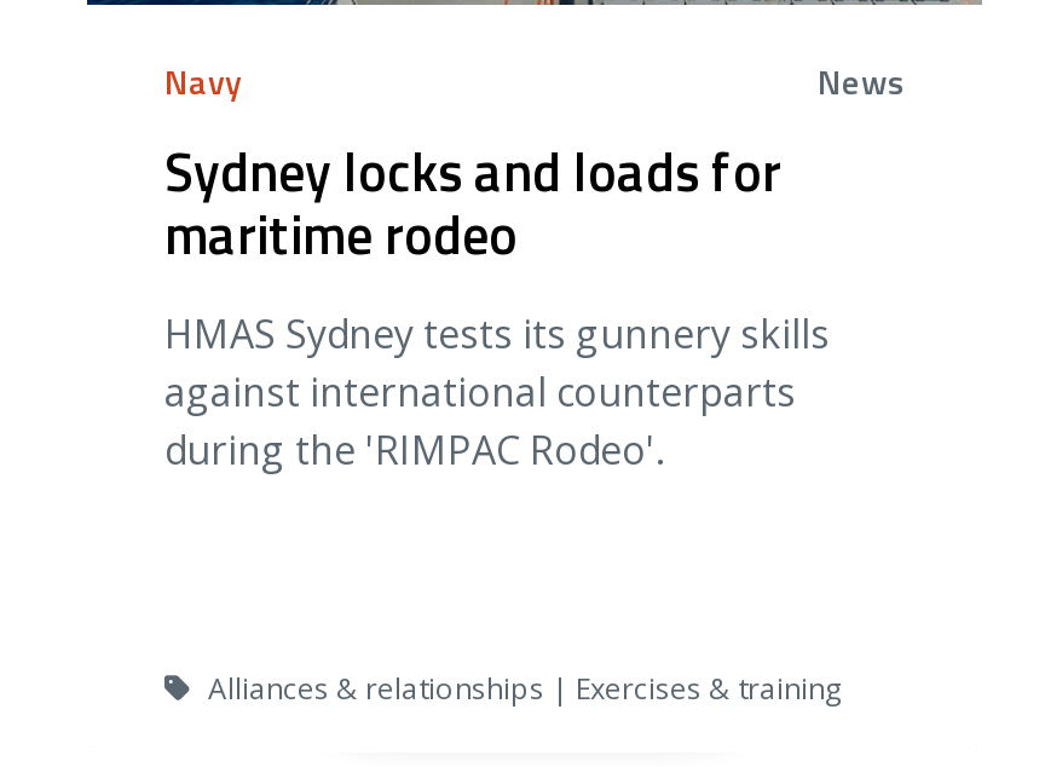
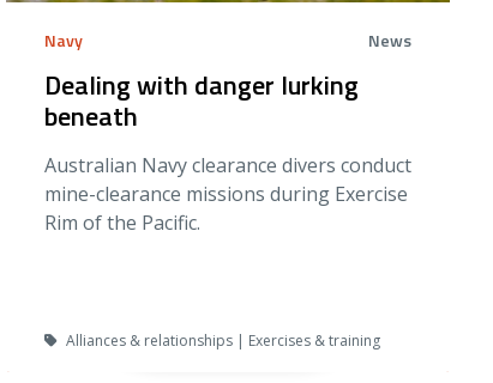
[164,131,830,477] Sydney locks and loads for | maritime rodeo | HMAS Sydney tests its gunnery skills | against international counterparts | during the 'RIMPAC Rodeo'. -> [44,65,411,236] Dealing with danger lurking | beneath | Australian Navy clearance divers conduct | mine-clearance missions during Exercise | Rim of the Pacific.

